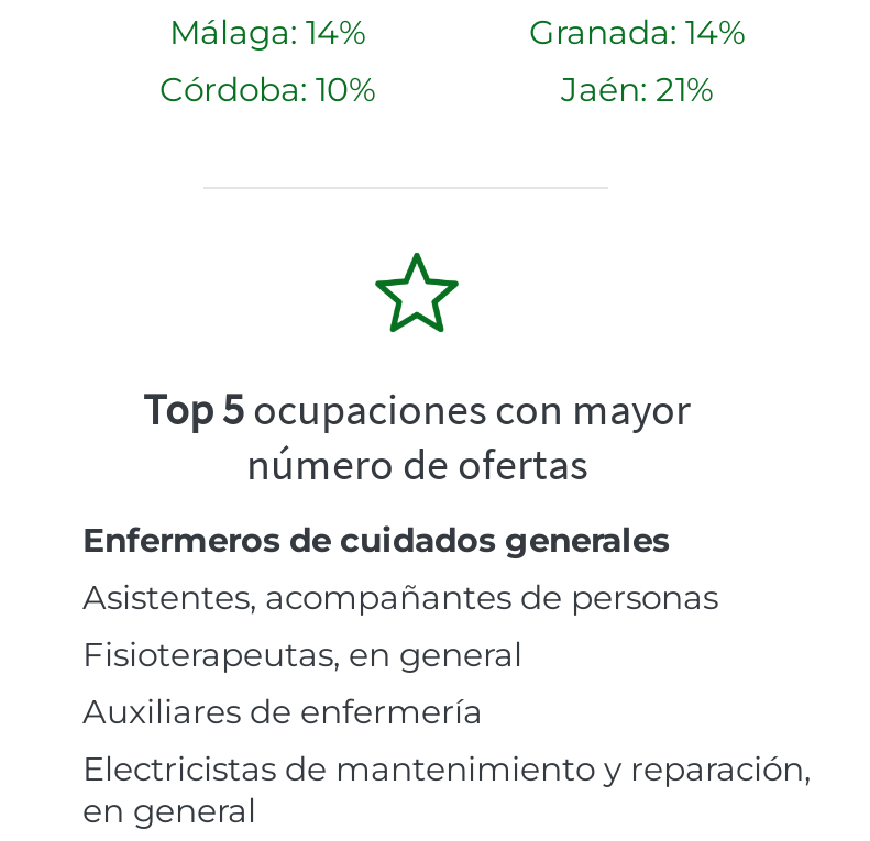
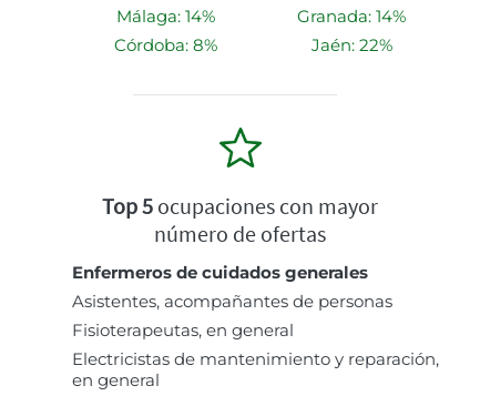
[159,68,375,110] Córdoba: 10% -> [114,34,217,55] Córdoba: 8%
[561,68,713,110] Jaén: 21% -> [311,34,392,55] Jaén: 22%
[82,690,483,732] Auxiliares de enfermería -> none

